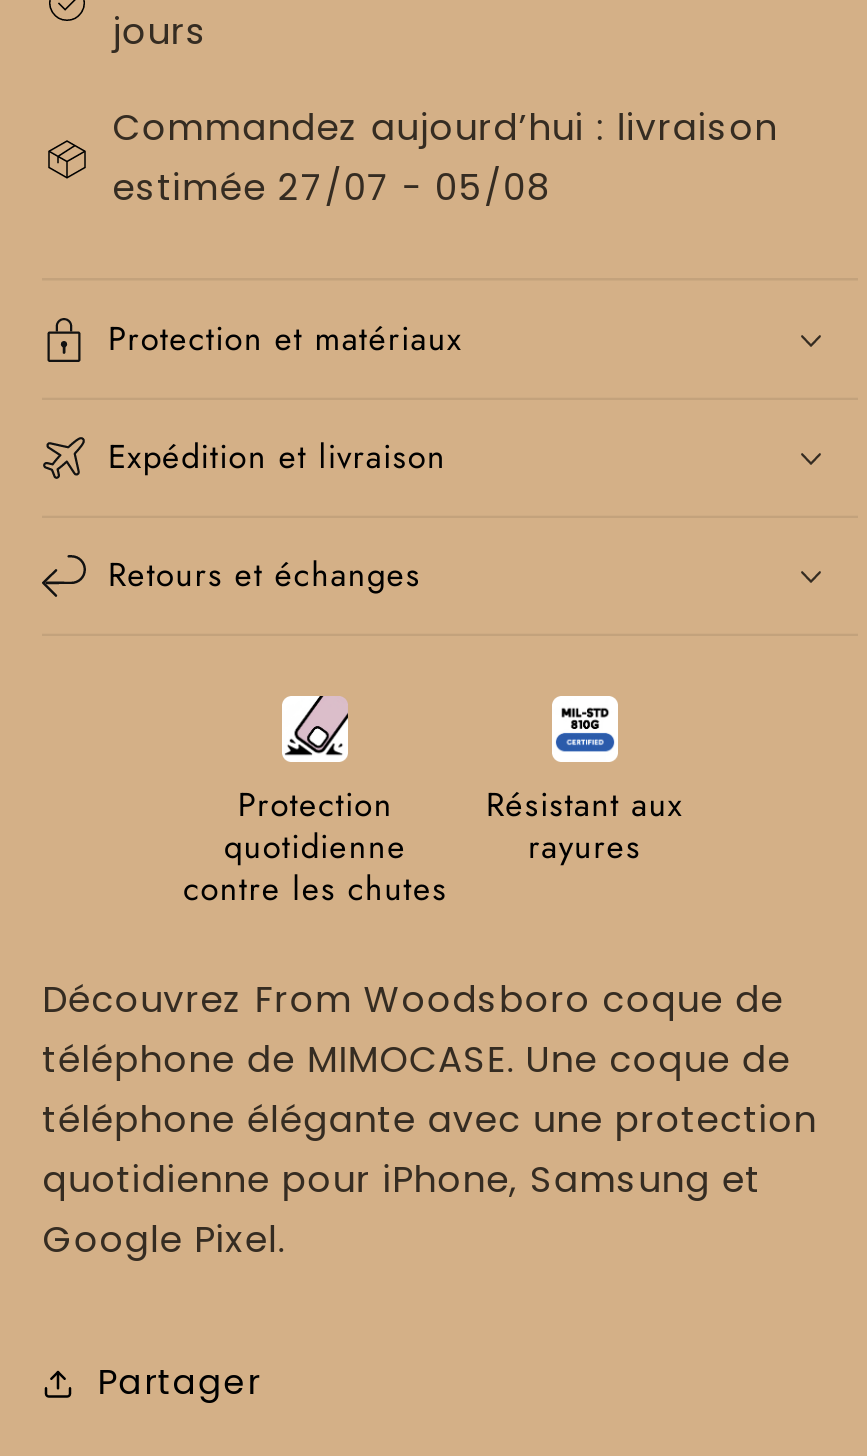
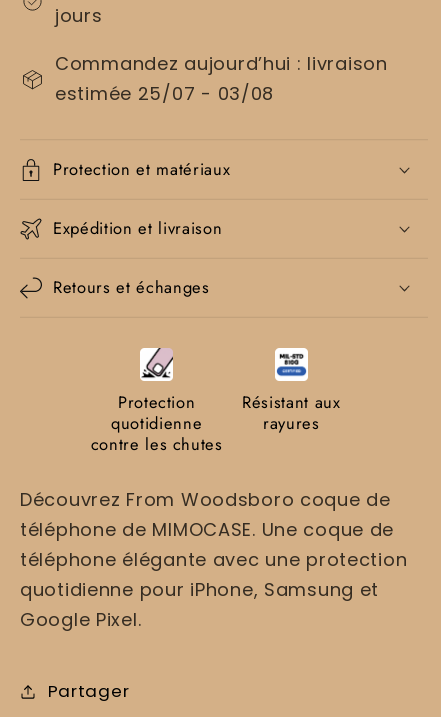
[112,163,550,213] estimée 27/07 - 05/08 -> [55,81,274,106] estimée 25/07 - 03/08

